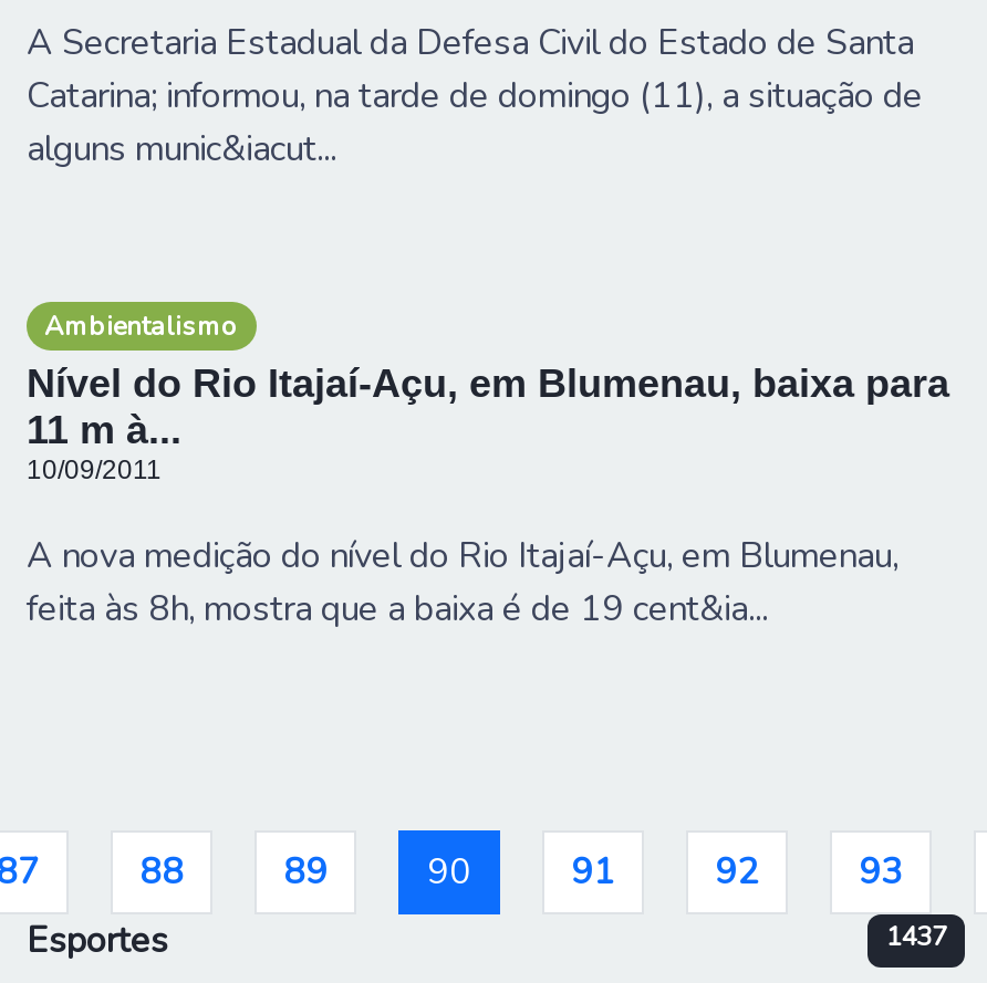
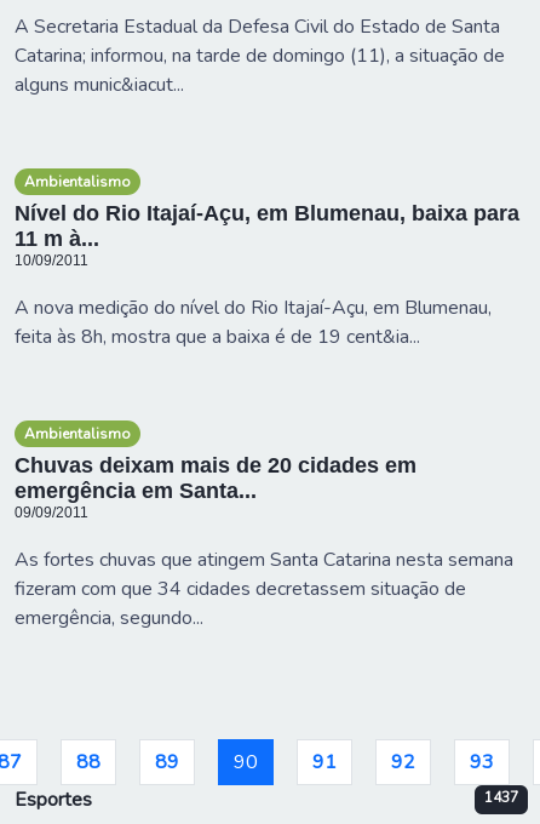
none -> [15,424,513,631] Ambientalismo | Chuvas deixam mais de 20 cidades em | emergência em Santa... | 09/09/2011 | As fortes chuvas que atingem Santa Catarina nesta semana | fizeram com que 34 cidades decretassem situação de | emergência, segundo...

